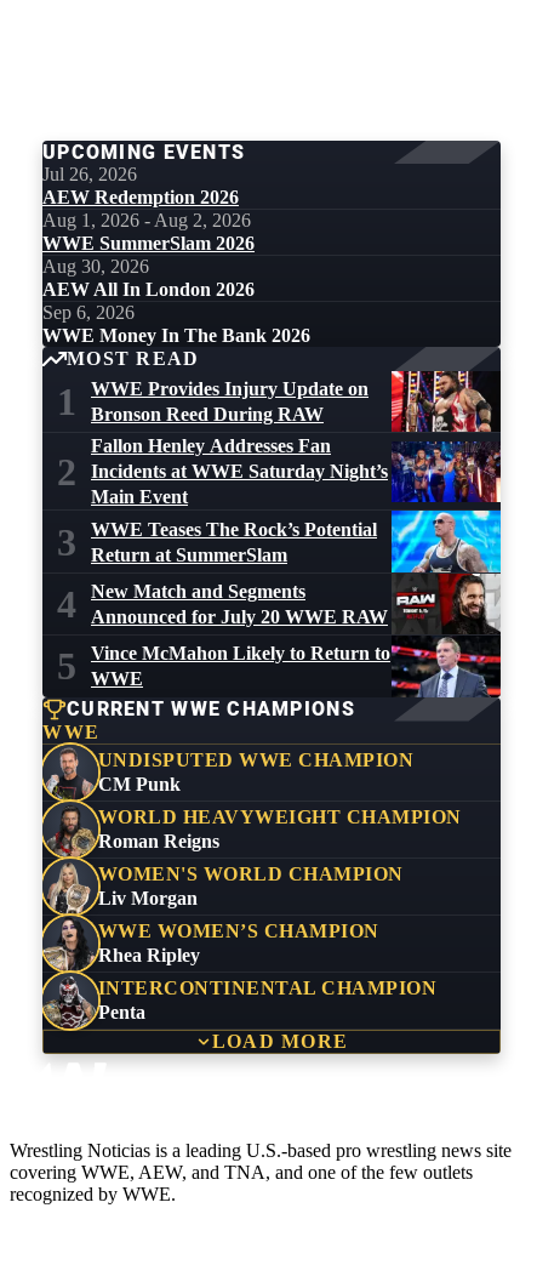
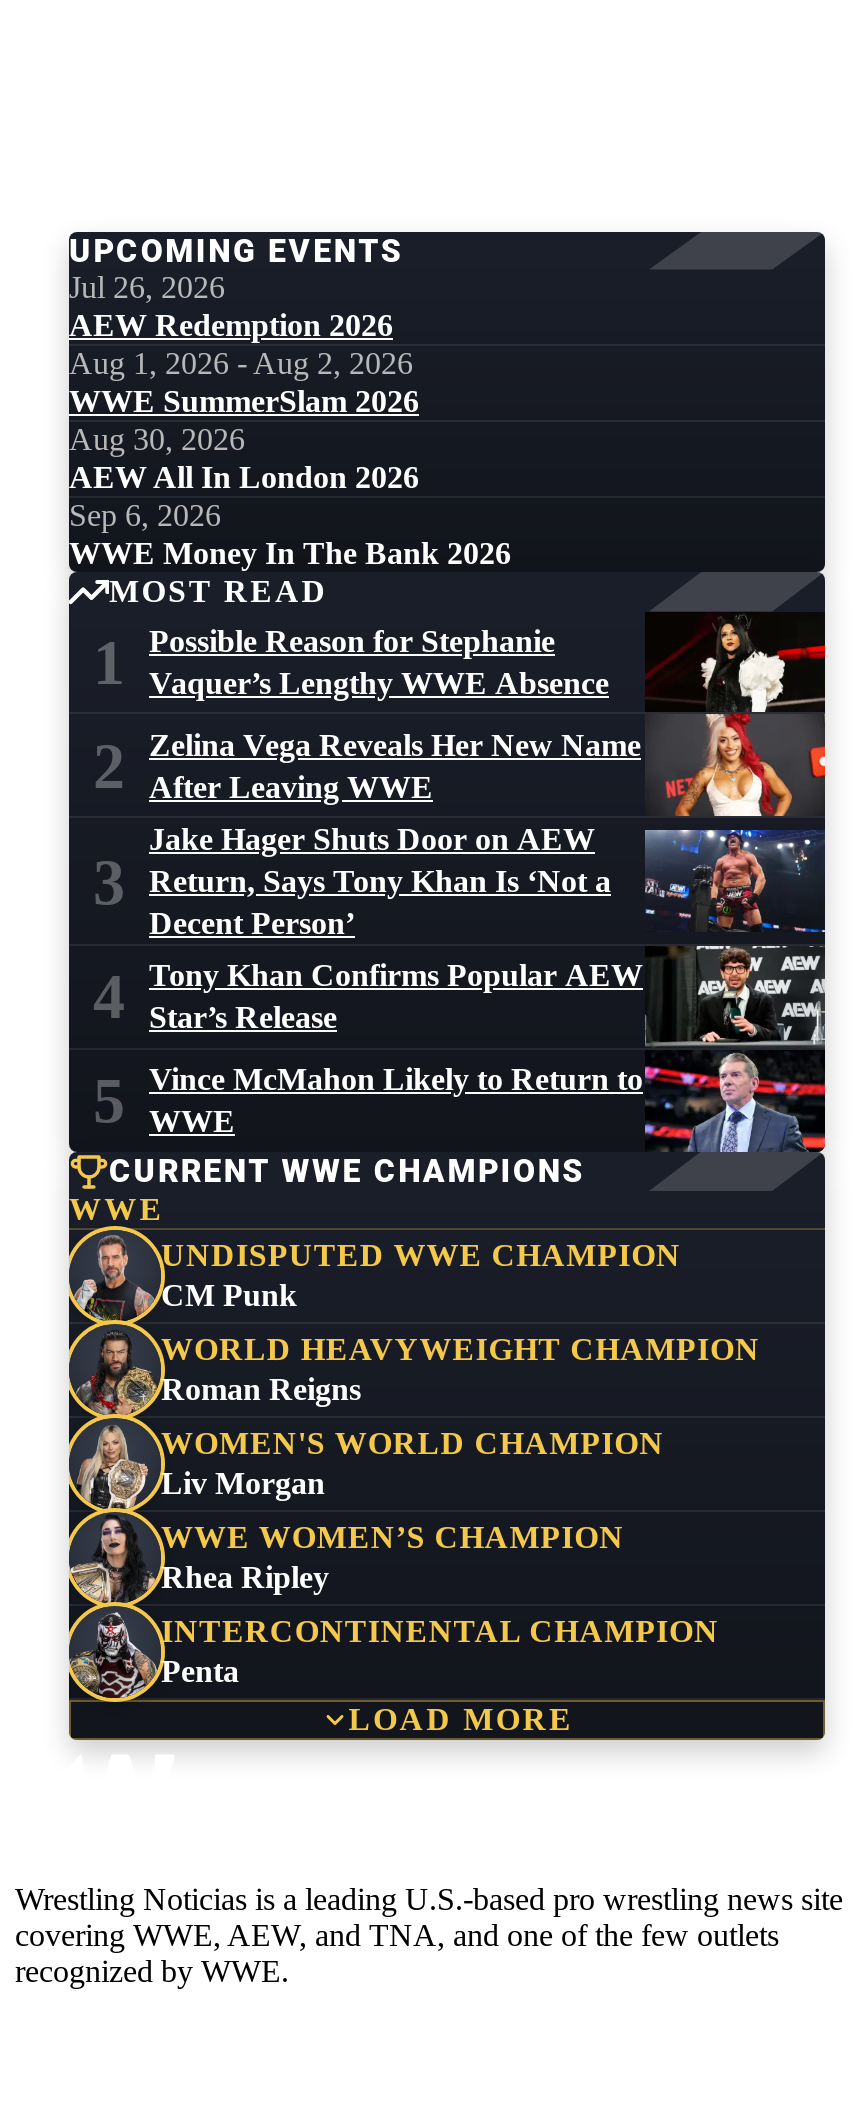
[91,370,502,634] [image] | Fallon Henley Addresses Fan | Incidents at WWE Saturday Night’s | Main Event -> [149,611,827,1049] [image] | Zelina Vega Reveals Her New Name | After Leaving WWE
[91,379,369,425] WWE Provides Injury Update on | Bronson Reed During RAW -> [149,624,609,700] Possible Reason for Stephanie | Vaquer’s Lengthy WWE Absence
[91,519,377,565] WWE Teases The Rock’s Potential | Return at SummerSlam -> [149,822,611,940] Jake Hager Shuts Door on AEW | Return, Says Tony Khan Is ‘Not a | Decent Person’
[91,581,388,627] New Match and Segments | Announced for July 20 WWE RAW -> [149,958,643,1034] Tony Khan Confirms Popular AEW | Star’s Release

